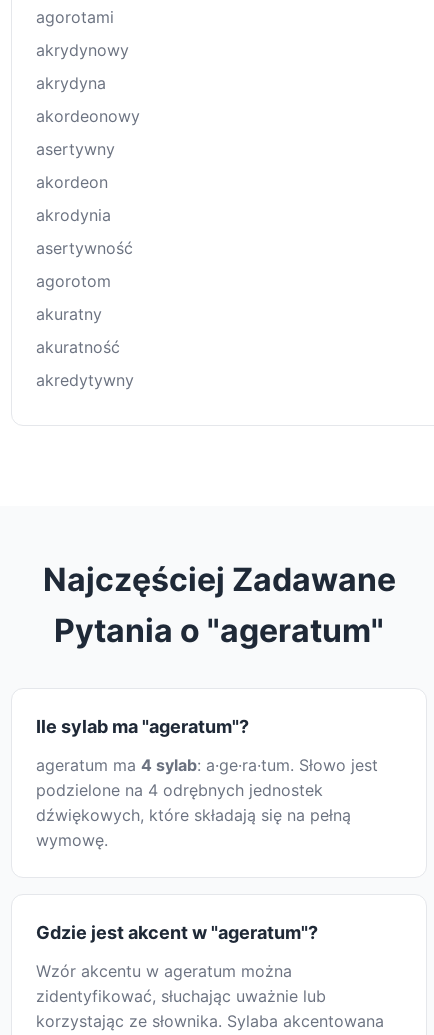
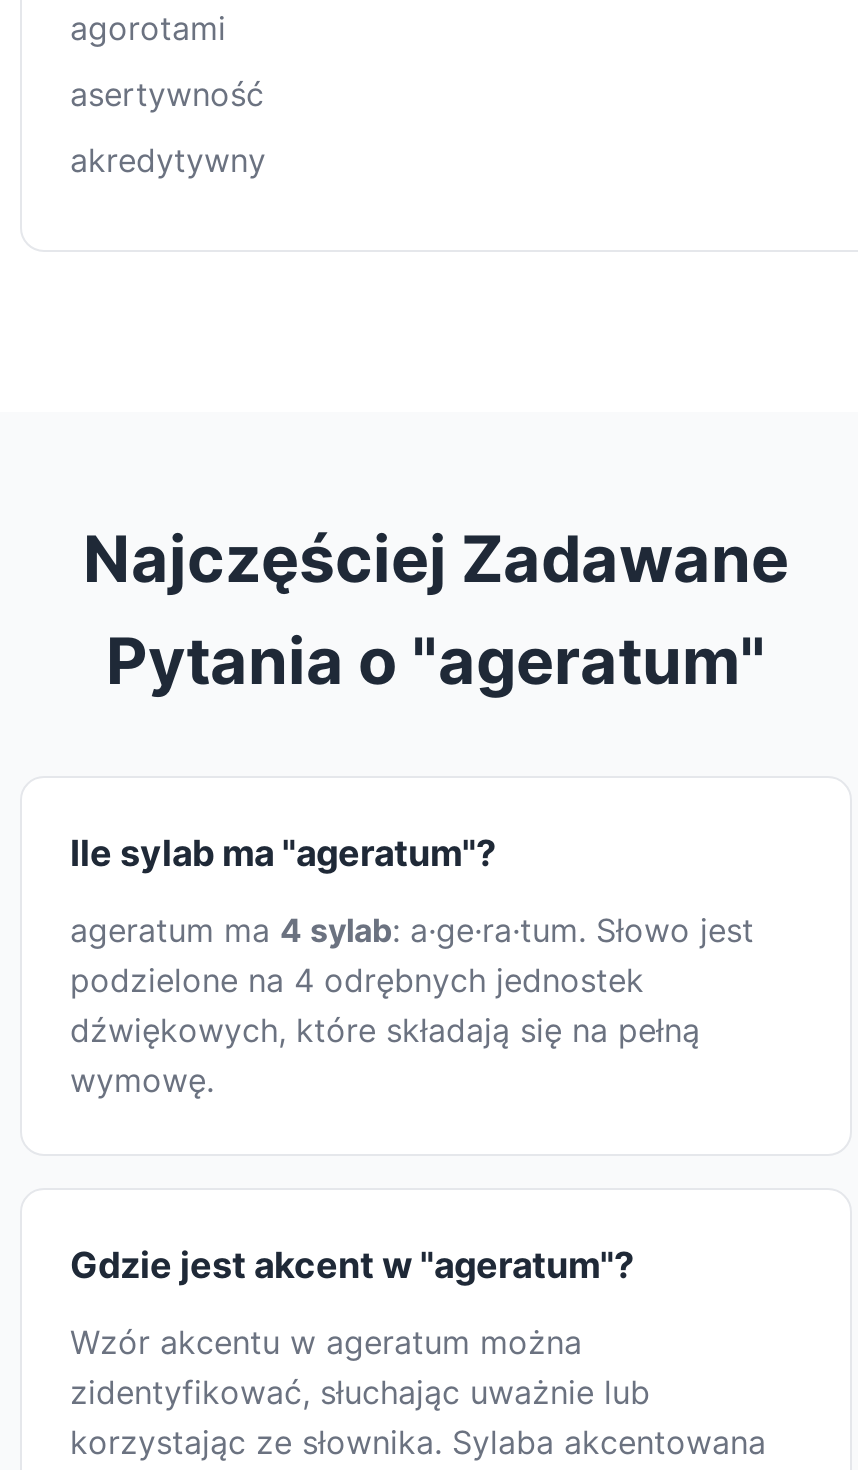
[36,40,140,225] akrydynowy | akrydyna | akordeonowy | asertywny | akordeon | akrodynia -> none
[36,271,120,357] agorotom | akuratny | akuratność -> none

